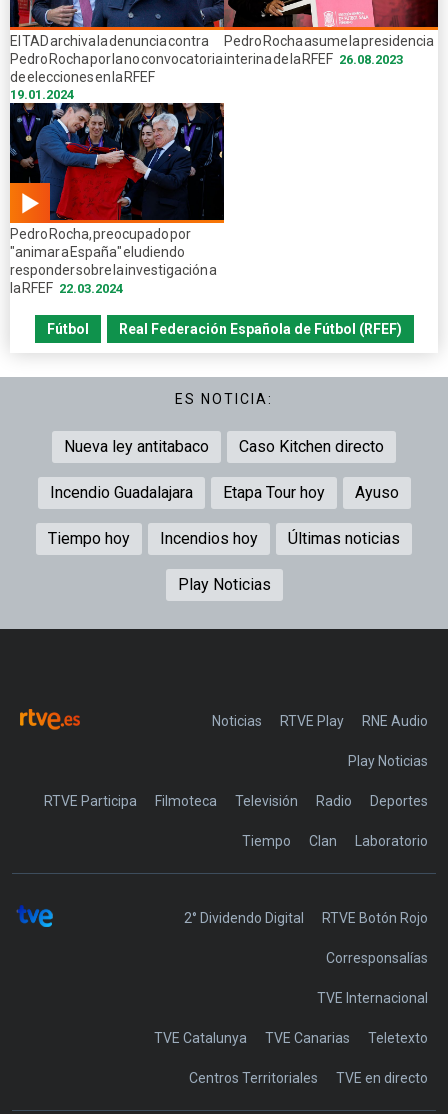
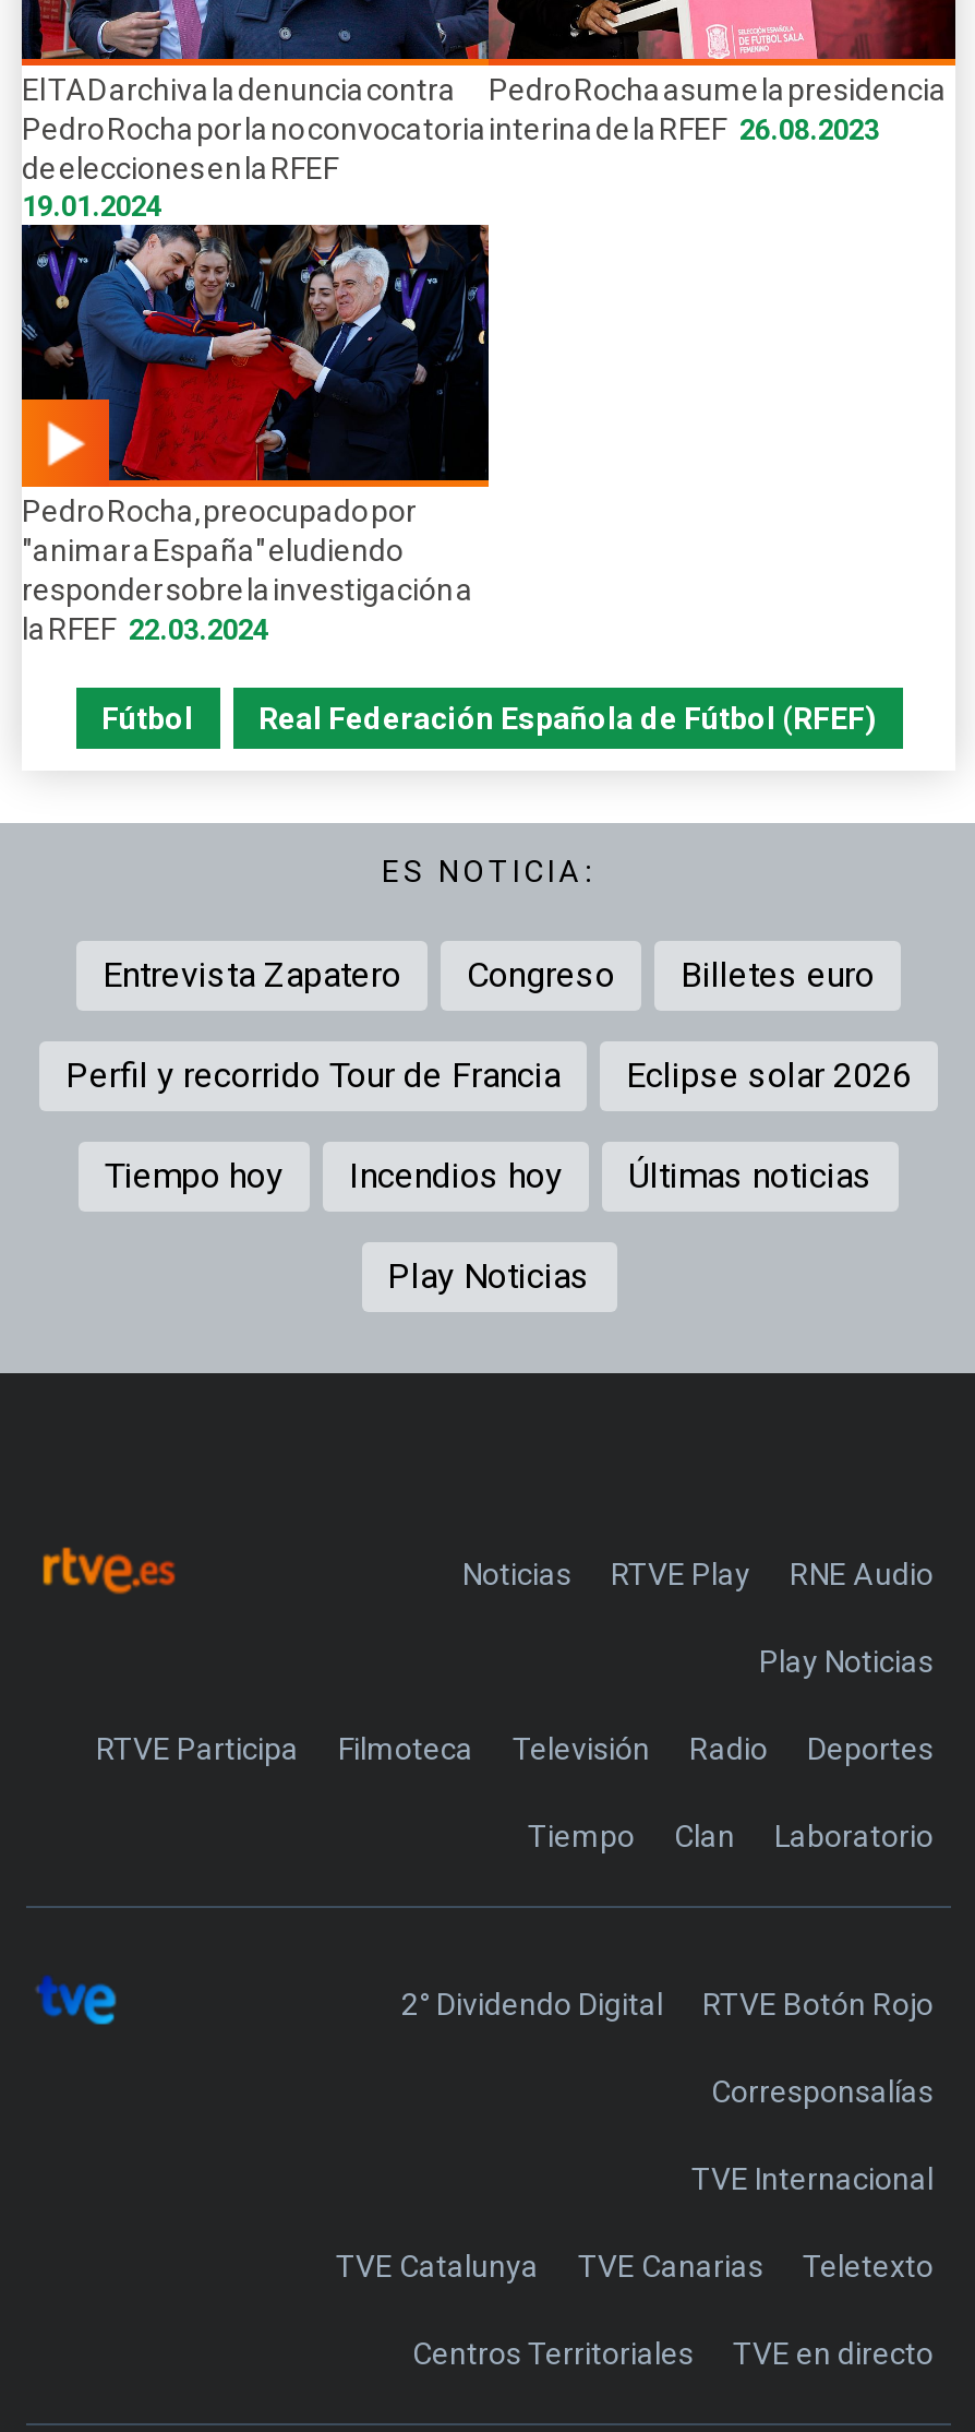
[64,437,384,456] Nueva ley antitabaco | Caso Kitchen directo -> [103,954,875,996] Entrevista Zapatero | Congreso | Billetes euro
[49,483,398,502] Incendio Guadalajara | Etapa Tour hoy | Ayuso -> [65,1055,912,1096] Perfil y recorrido Tour de Francia | Eclipse solar 2026

